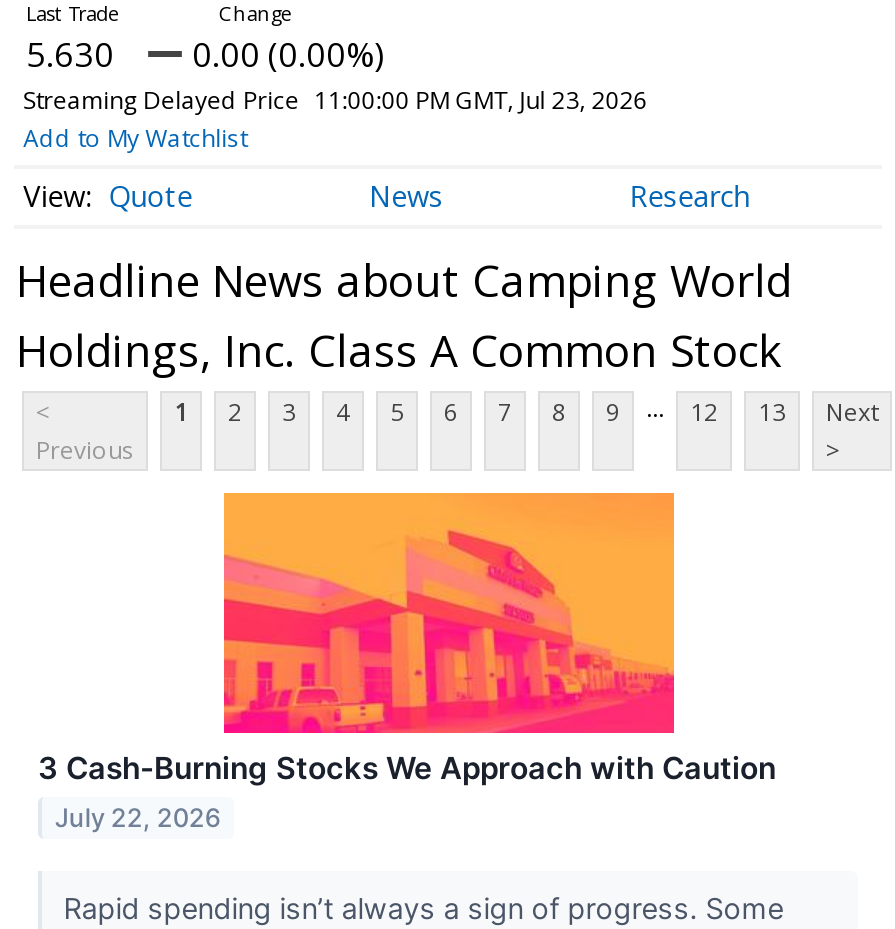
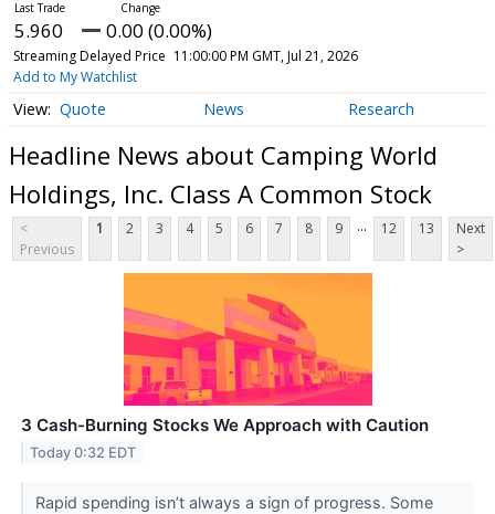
[26,31,384,77] 5.630 0.00 (0.00%) -> [14,18,212,43] 5.960 0.00 (0.00%)
[23,83,648,117] Streaming Delayed Price 11:00:00 PM GMT, Jul 23, 2026 -> [13,46,358,65] Streaming Delayed Price 11:00:00 PM GMT, Jul 21, 2026
[55,803,221,833] July 22, 2026 -> [30,445,136,461] Today 0:32 EDT

